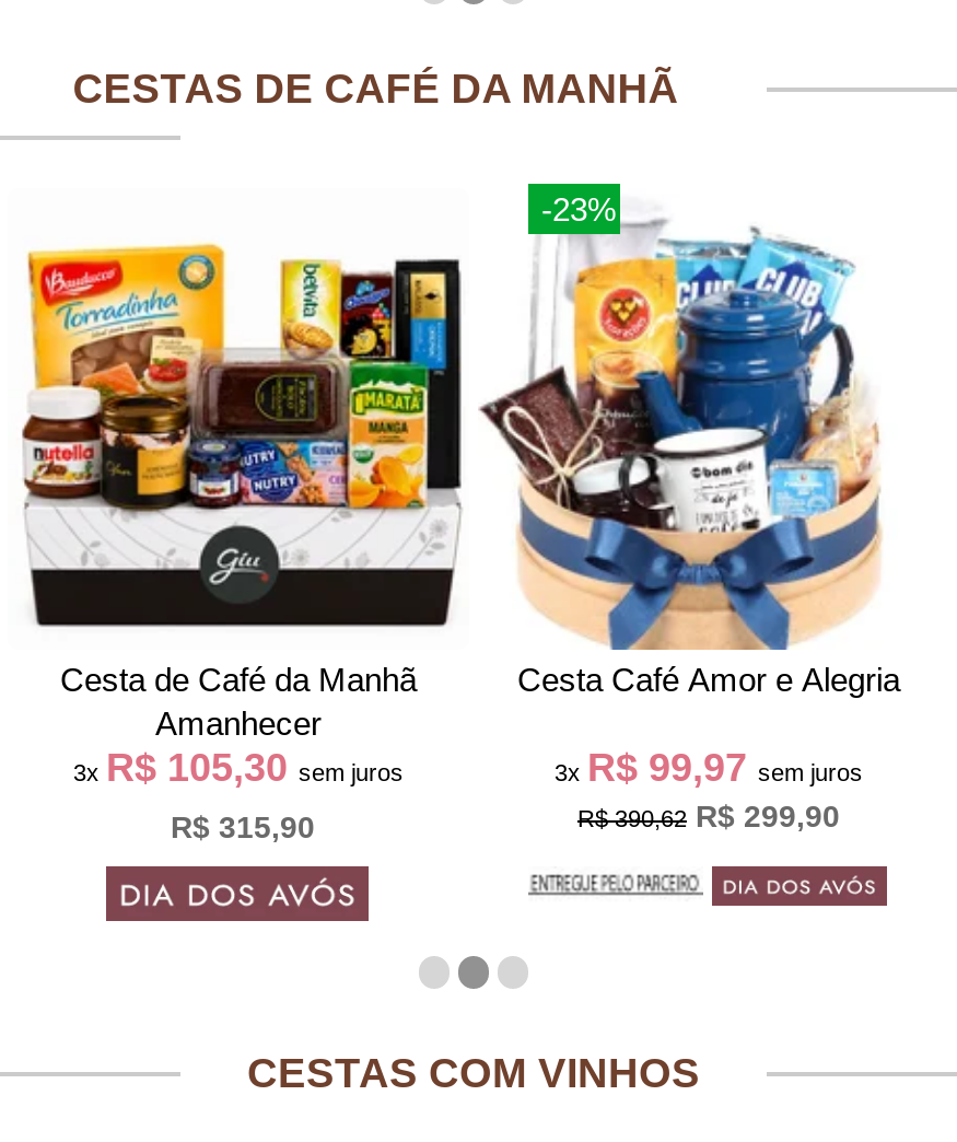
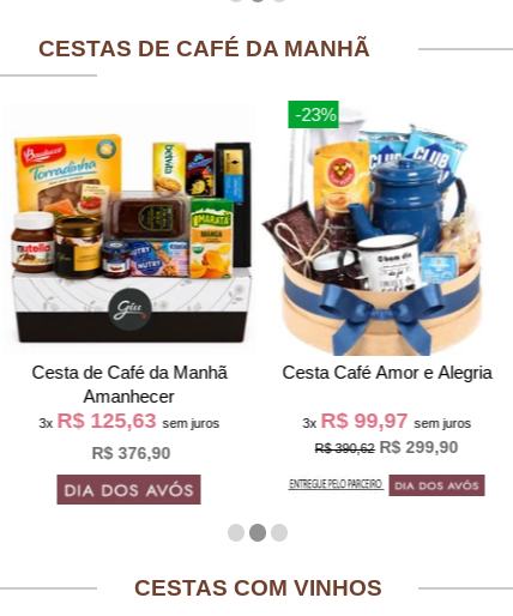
[73,746,404,790] 3x R$ 105,30 sem juros -> [38,409,219,433] 3x R$ 125,63 sem juros
[171,809,315,844] R$ 315,90 -> [92,443,171,463] R$ 376,90

